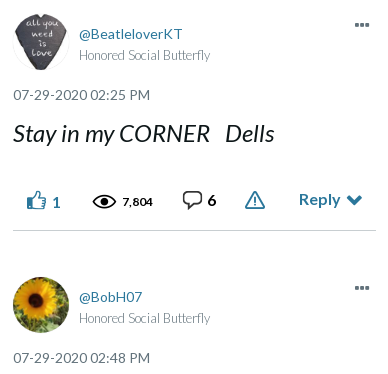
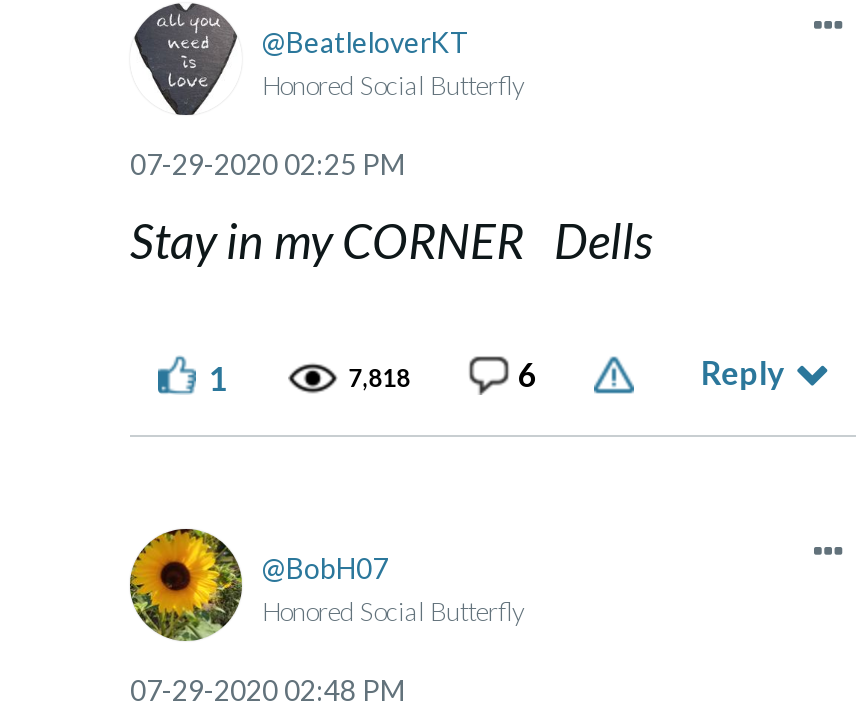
[122,194,153,209] 7,804 -> [348,362,410,392] 7,818

